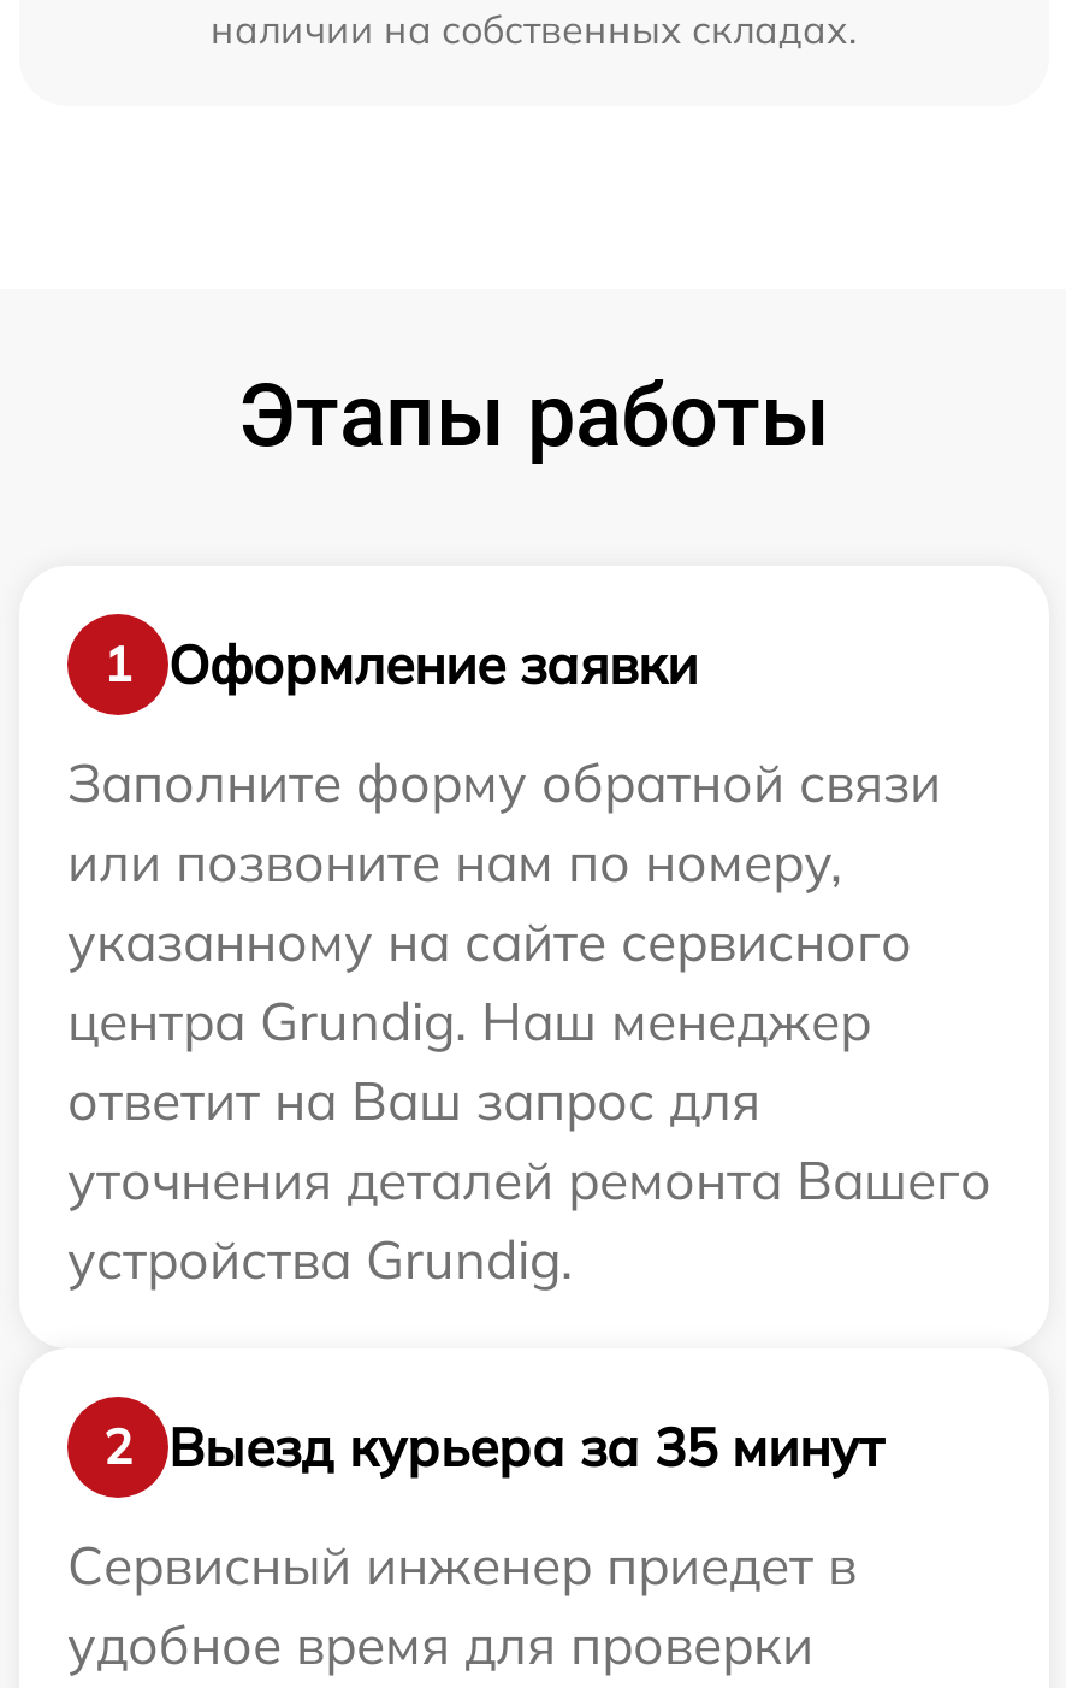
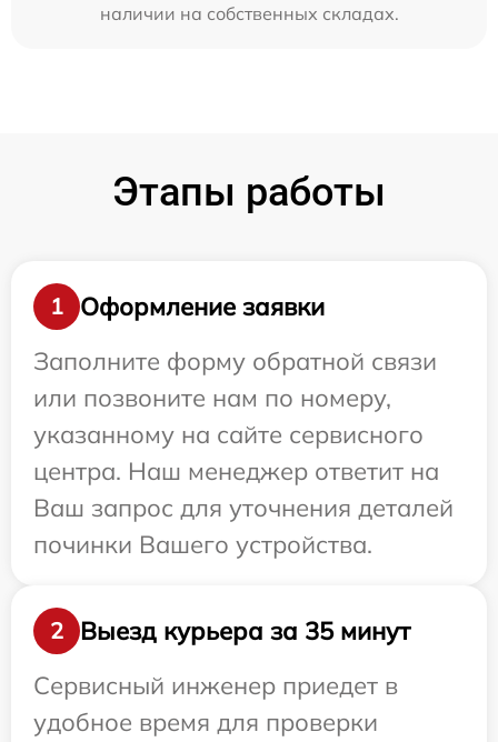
[67,987,991,1293] центра Grundig. Наш менеджер | ответит на Ваш запрос для | уточнения деталей ремонта Вашего | устройства Grundig. -> [33,455,454,560] центра. Наш менеджер ответит на | Ваш запрос для уточнения деталей | починки Вашего устройства.

